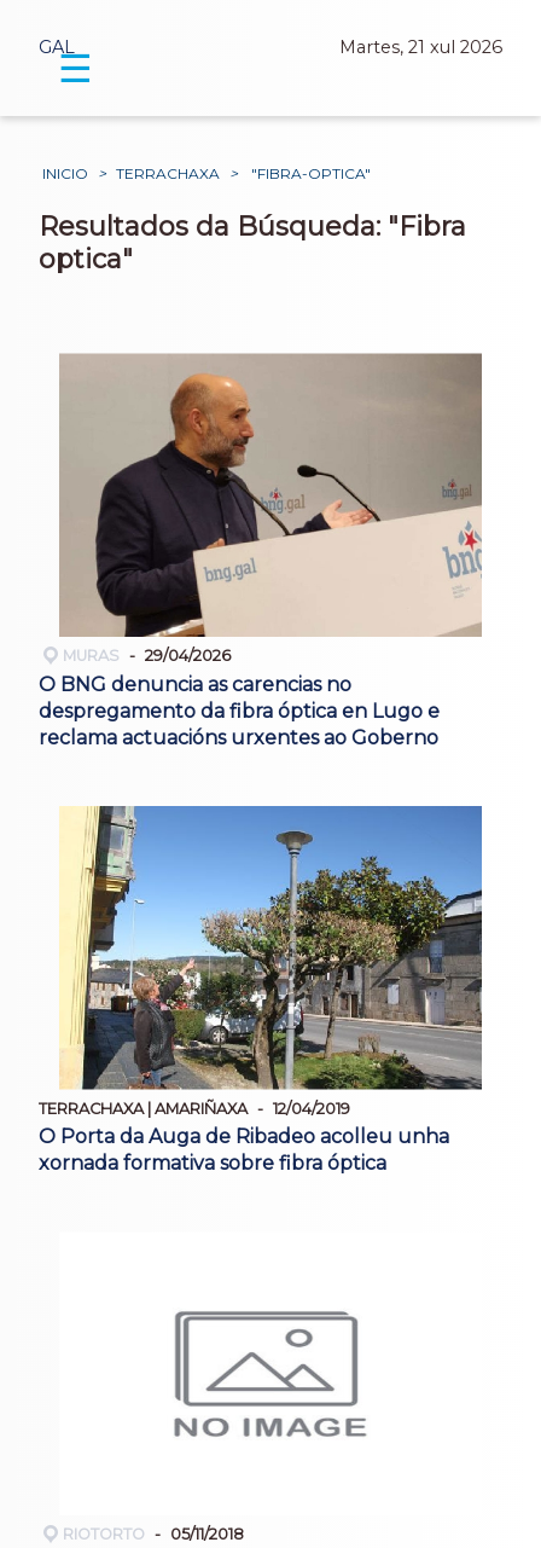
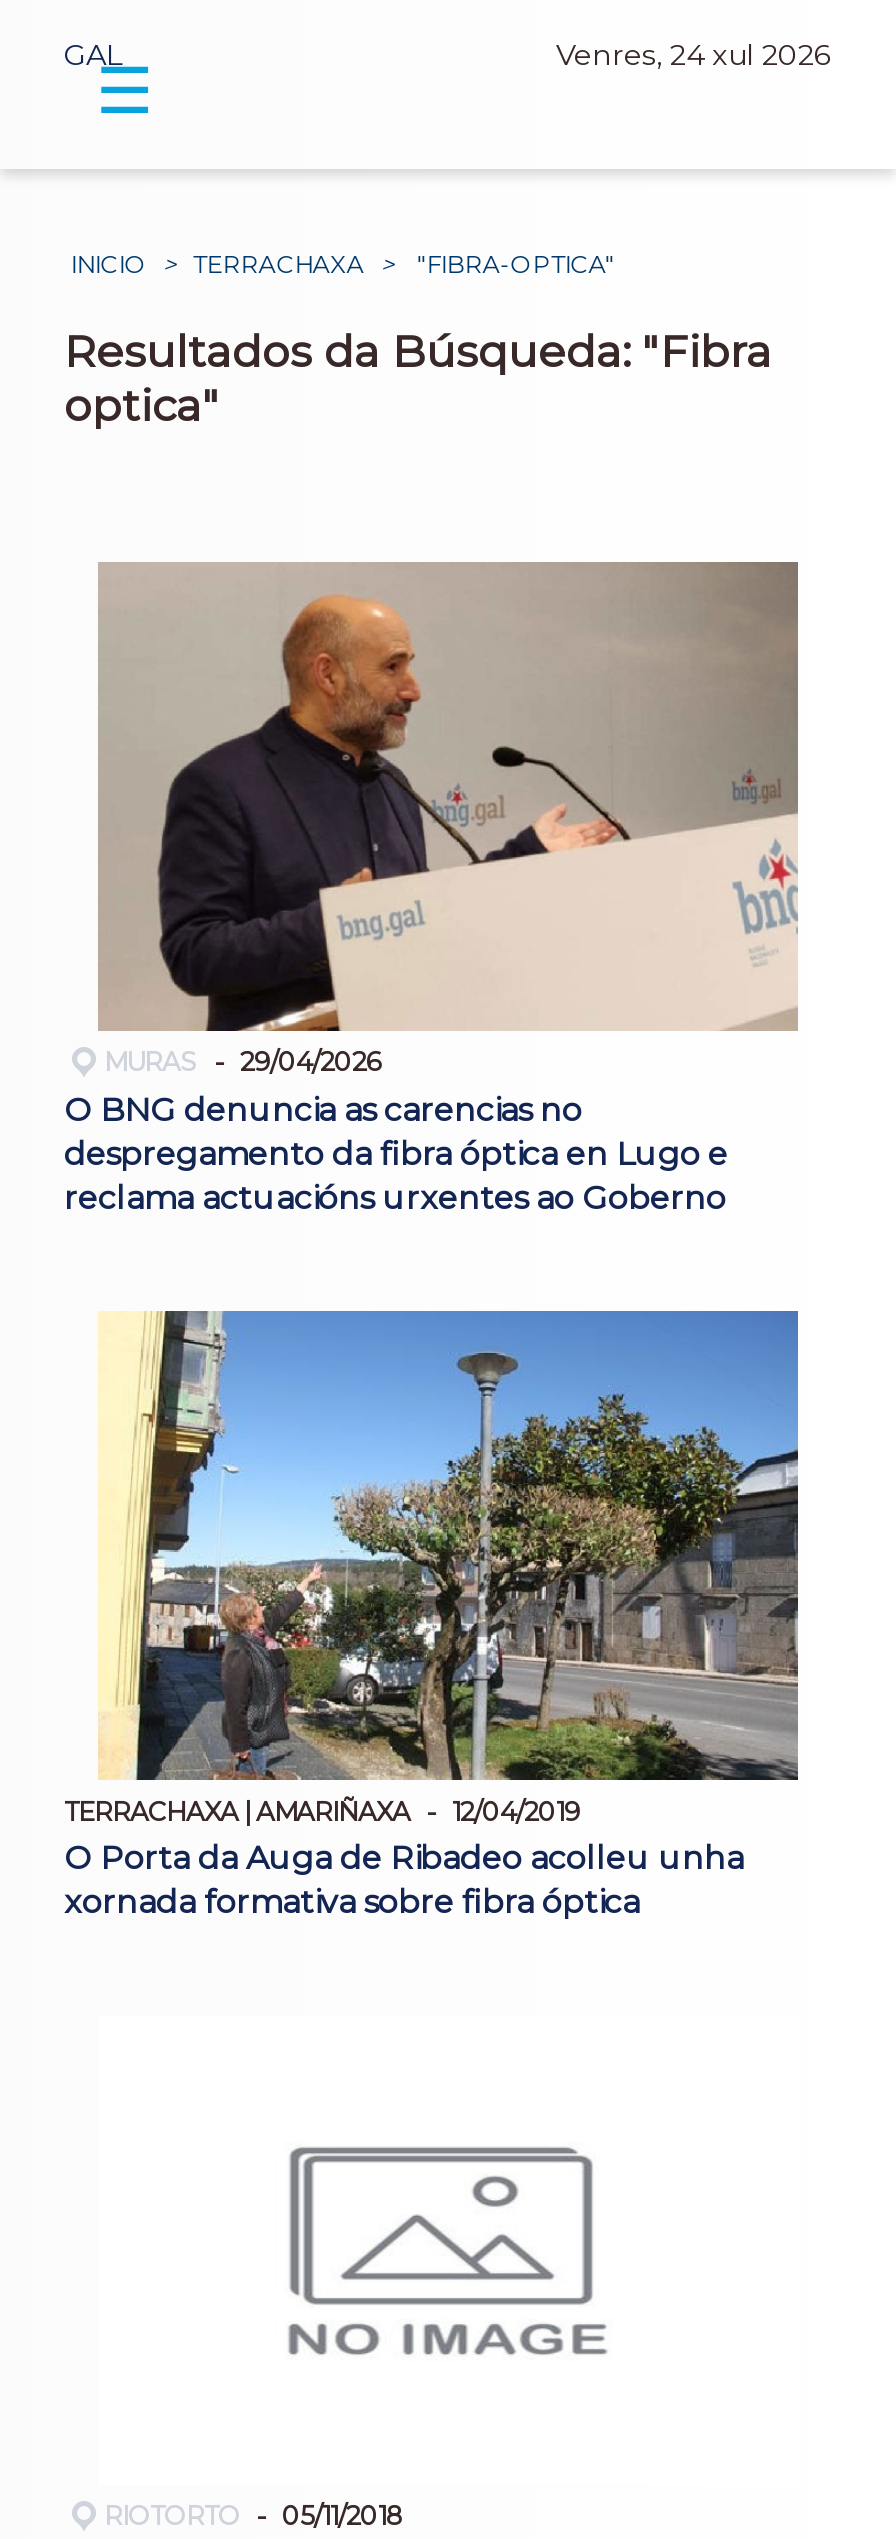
[339,36,502,58] Martes, 21 xul 2026 -> [556,37,832,73] Venres, 24 xul 2026

